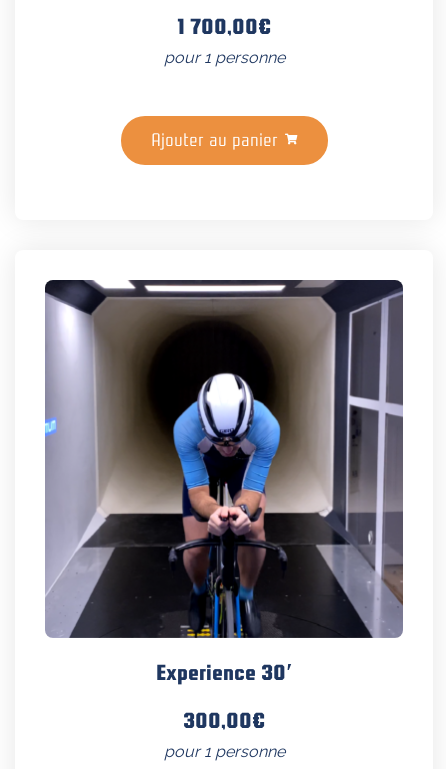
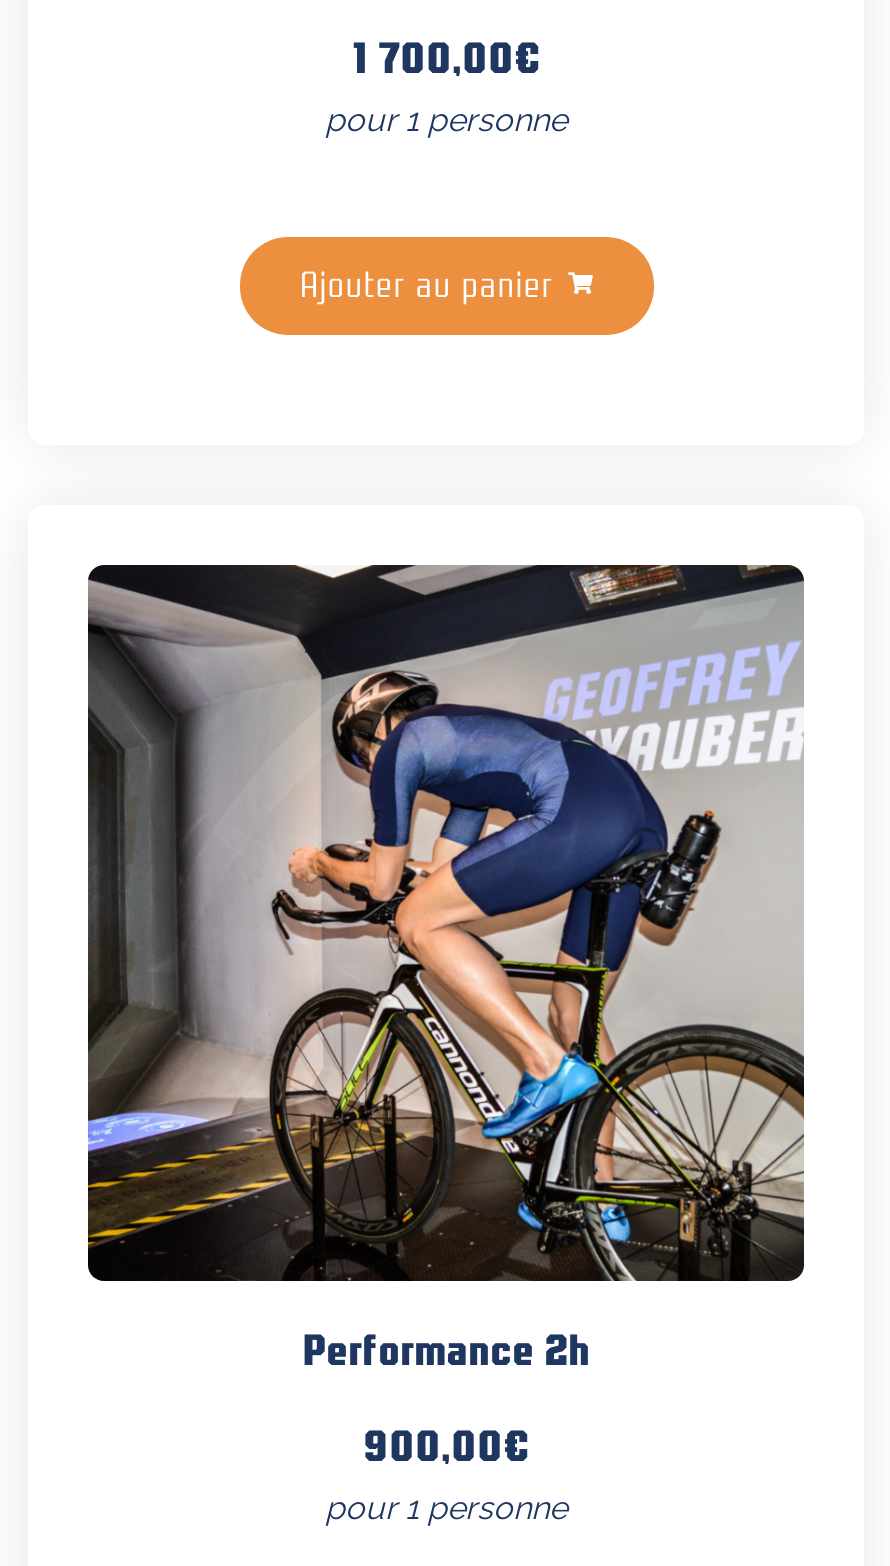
[44,279,404,684] [image] | Experience 30′ -> [86,563,806,1372] [image] | Performance 2h
[183,708,265,732] 300,00€ -> [363,1420,529,1468] 900,00€

